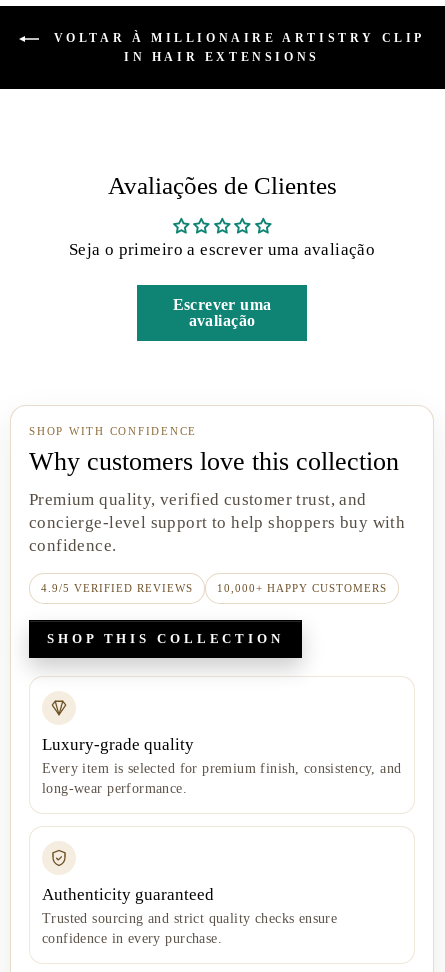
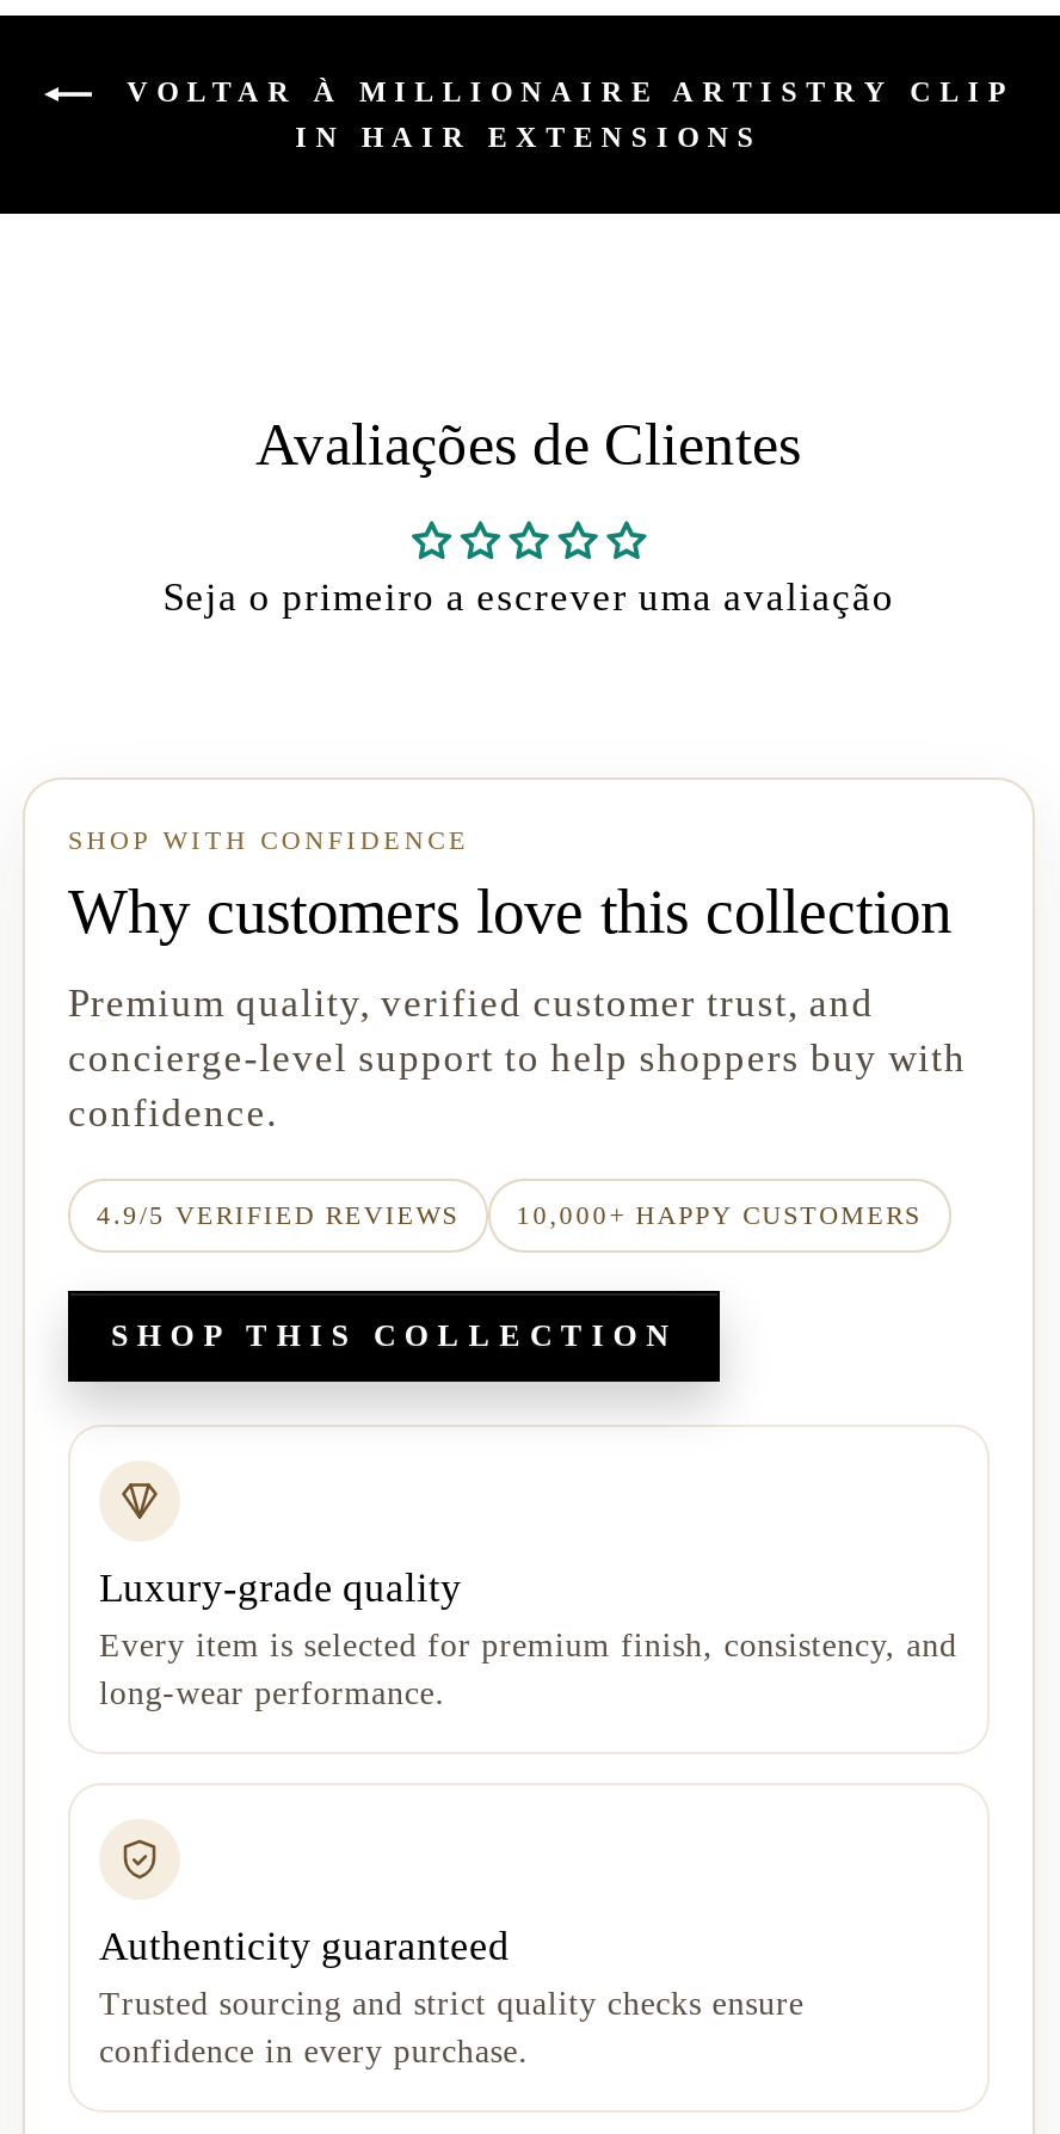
[172,296,271,329] Escrever uma | avaliação -> none

